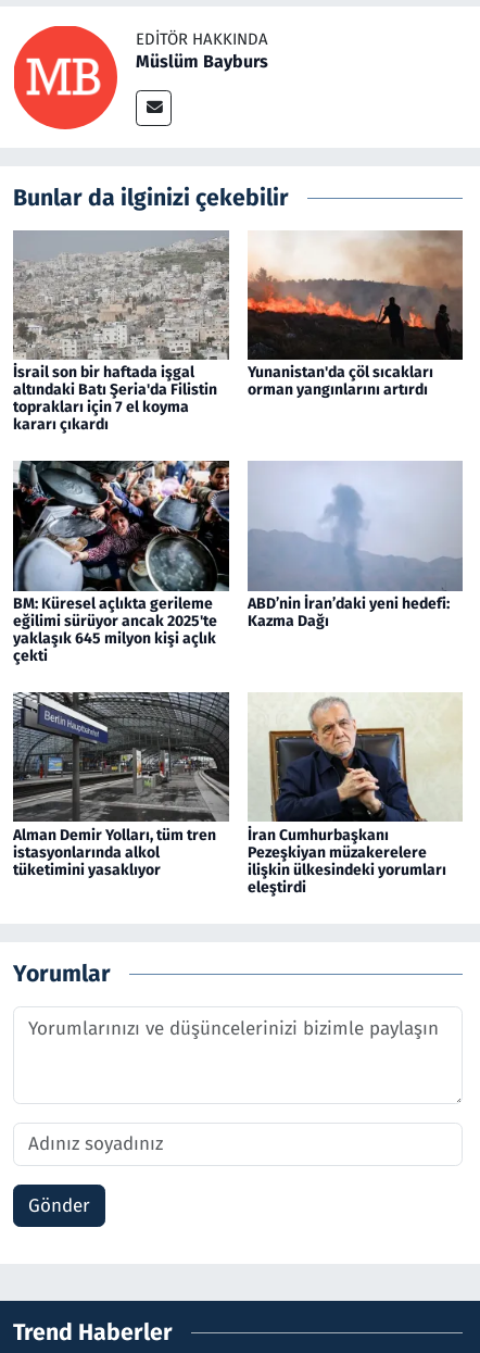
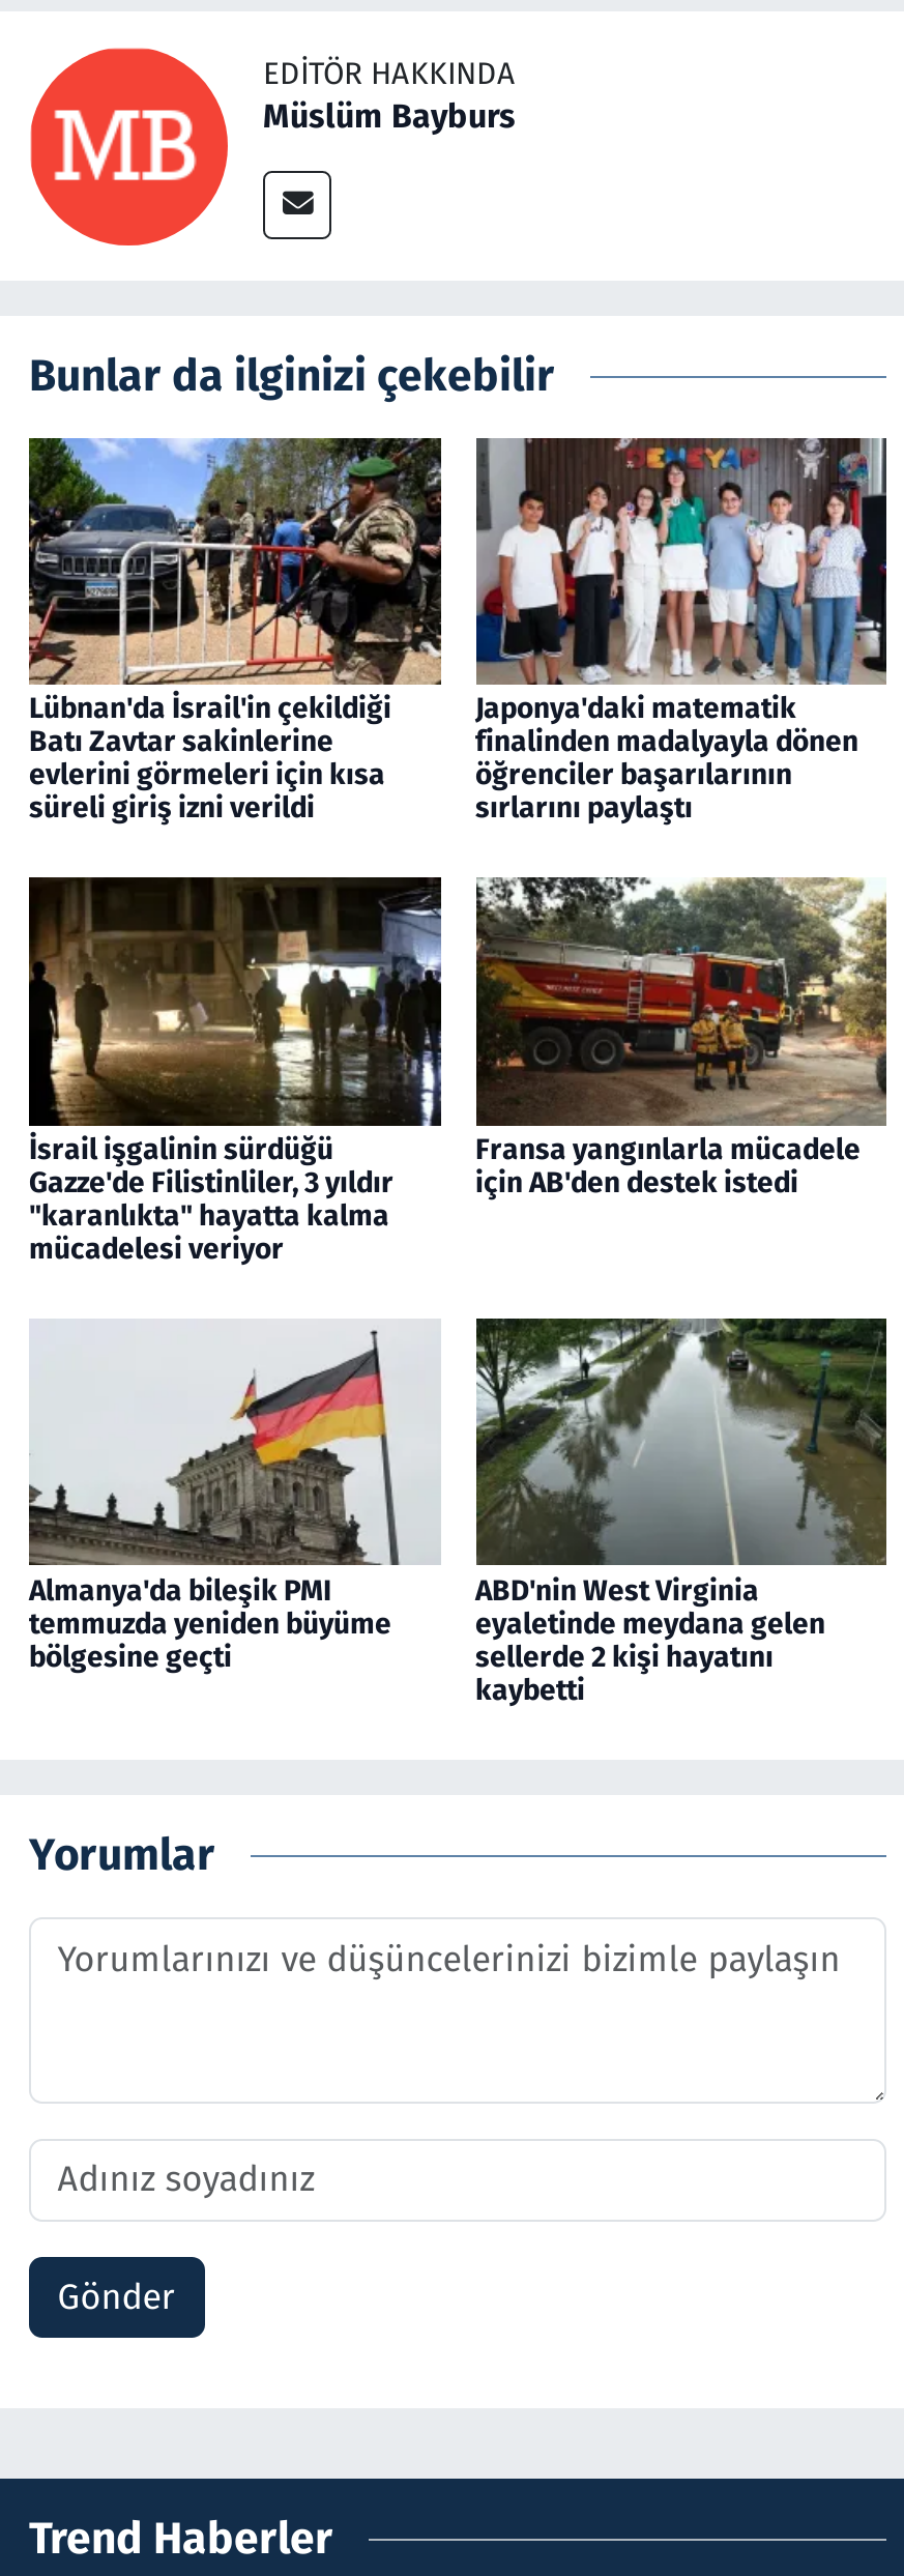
[13,230,230,434] [image] | İsrail son bir haftada işgal | altındaki Batı Şeria'da Filistin | toprakları için 7 el koyma | kararı çıkardı -> [29,438,441,826] [image] | Lübnan'da İsrail'in çekildiği | Batı Zavtar sakinlerine | evlerini görmeleri için kısa | süreli giriş izni verildi
[247,230,464,399] [image] | Yunanistan'da çöl sıcakları | orman yangınlarını artırdı -> [474,436,888,826] [image] | Japonya'daki matematik | finalinden madalyayla dönen | öğrenciler başarılarının | sırlarını paylaştı
[12,460,230,665] [image] | BM: Küresel açlıkta gerileme | eğilimi sürüyor ancak 2025'te | yaklaşık 645 milyon kişi açlık | çekti -> [27,875,443,1266] [image] | İsrail işgalinin sürdüğü | Gazze'de Filistinliler, 3 yıldır | "karanlıkta" hayatta kalma | mücadelesi veriyor
[247,461,463,630] [image] | ABD’nin İran’daki yeni hedefi: | Kazma Dağı -> [474,875,888,1200] [image] | Fransa yangınlarla mücadele | için AB'den destek istedi
[12,691,230,879] [image] | Alman Demir Yolları, tüm tren | istasyonlarında alkol | tüketimini yasaklıyor -> [29,1319,441,1674] [image] | Almanya'da bileşik PMI | temmuzda yeniden büyüme | bölgesine geçti
[247,692,463,896] [image] | İran Cumhurbaşkanı | Pezeşkiyan müzakerelere | ilişkin ülkesindeki yorumları | eleştirdi -> [474,1316,888,1707] [image] | ABD'nin West Virginia | eyaletinde meydana gelen | sellerde 2 kişi hayatını | kaybetti

